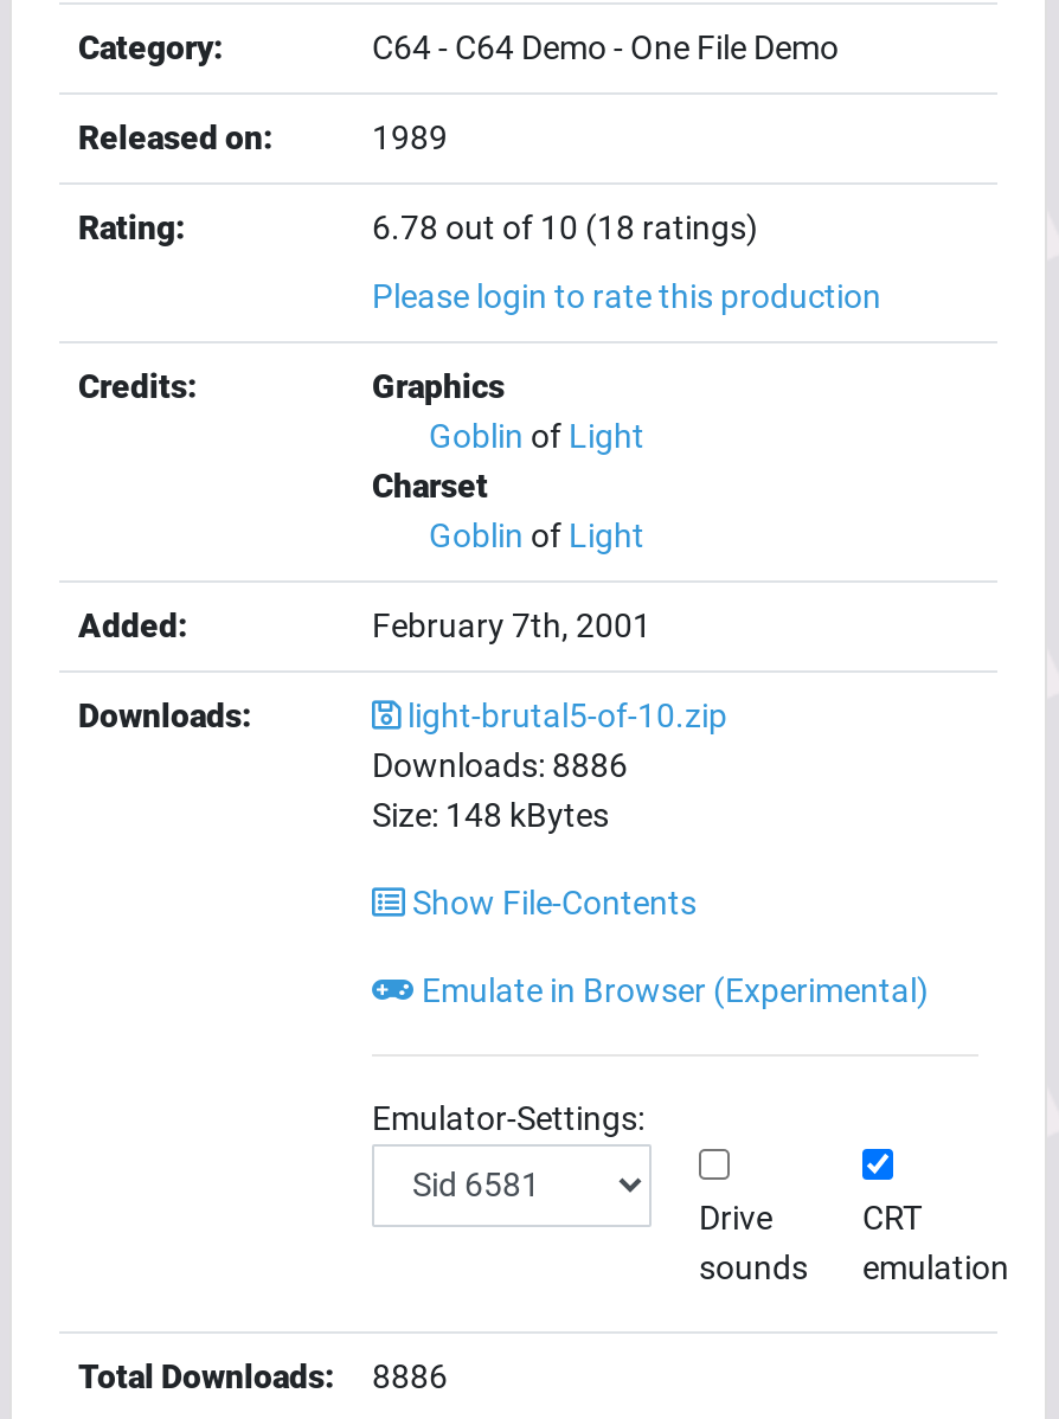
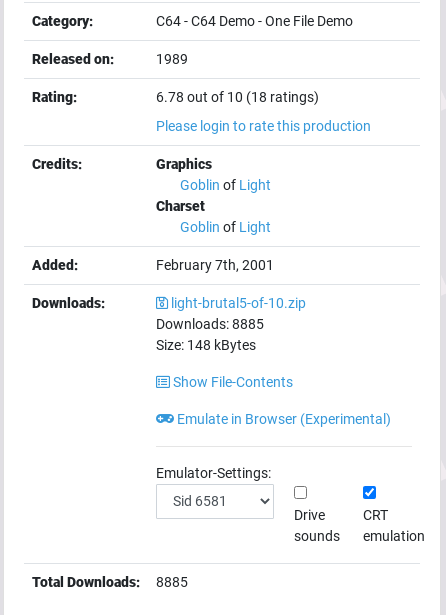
[372,745,628,783] Downloads: 8886 -> [156,316,264,332] Downloads: 8885
[78,1356,448,1394] Total Downloads: 8886 -> [32,574,188,590] Total Downloads: 8885

